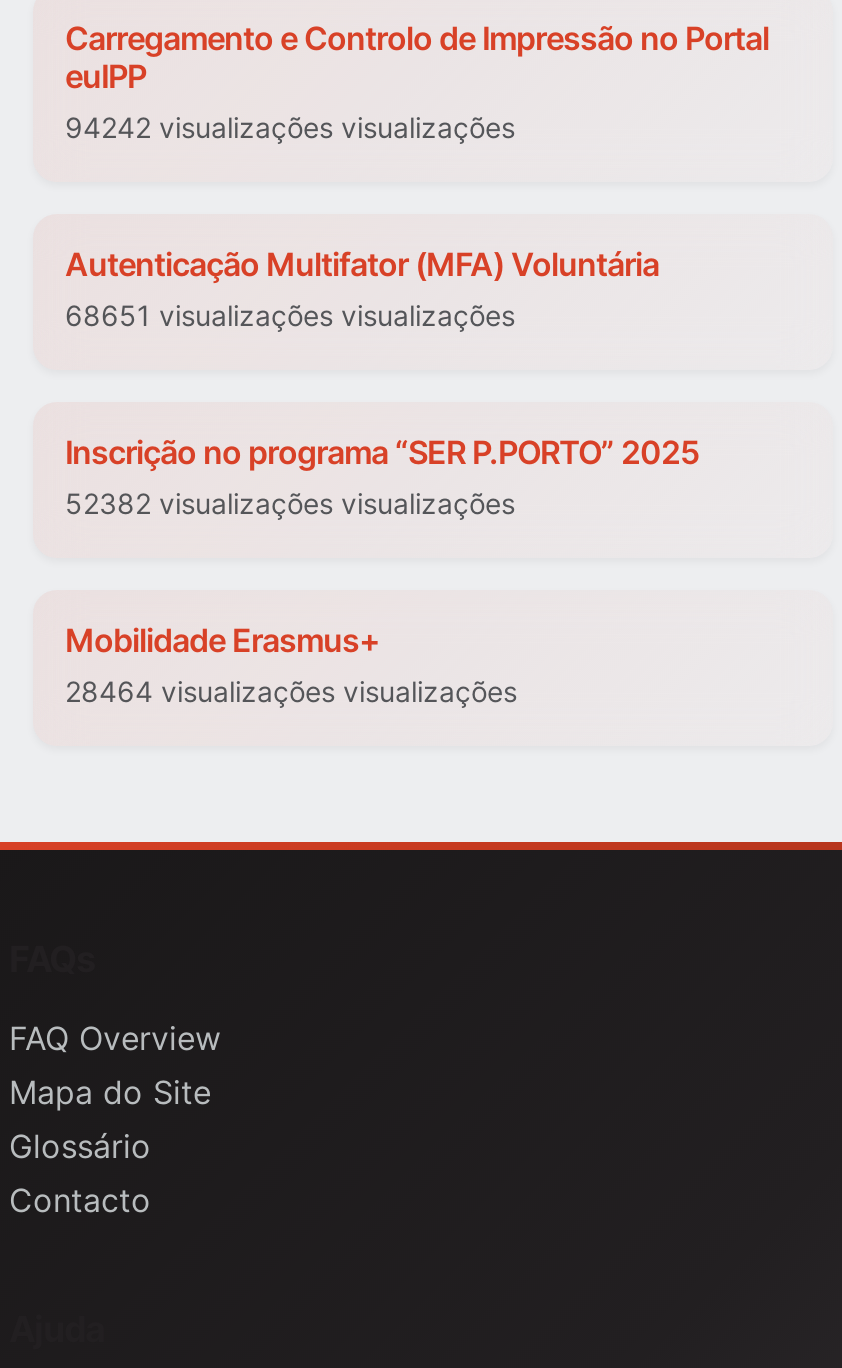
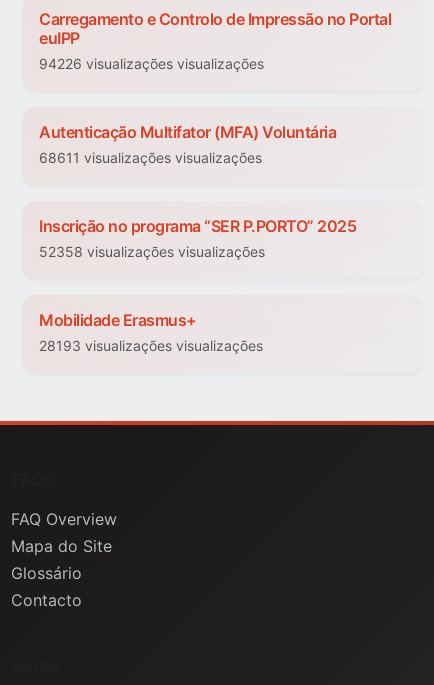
[65,111,515,145] 94242 visualizações visualizações -> [39,55,264,72] 94226 visualizações visualizações
[65,299,515,333] 68651 visualizações visualizações -> [39,149,262,166] 68611 visualizações visualizações
[65,487,515,521] 52382 visualizações visualizações -> [39,243,265,260] 52358 visualizações visualizações
[65,675,517,709] 28464 visualizações visualizações -> [39,337,263,354] 28193 visualizações visualizações

